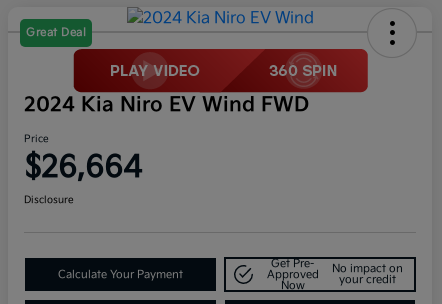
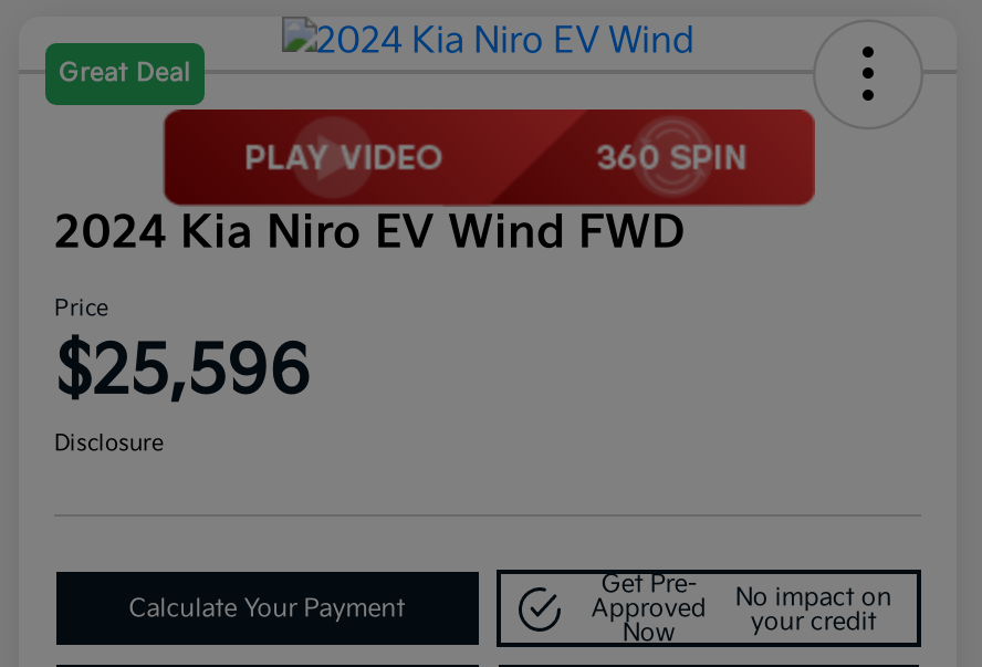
[24,150,142,186] $26,664 -> [54,334,311,413] $25,596

